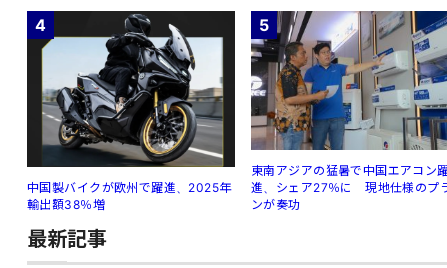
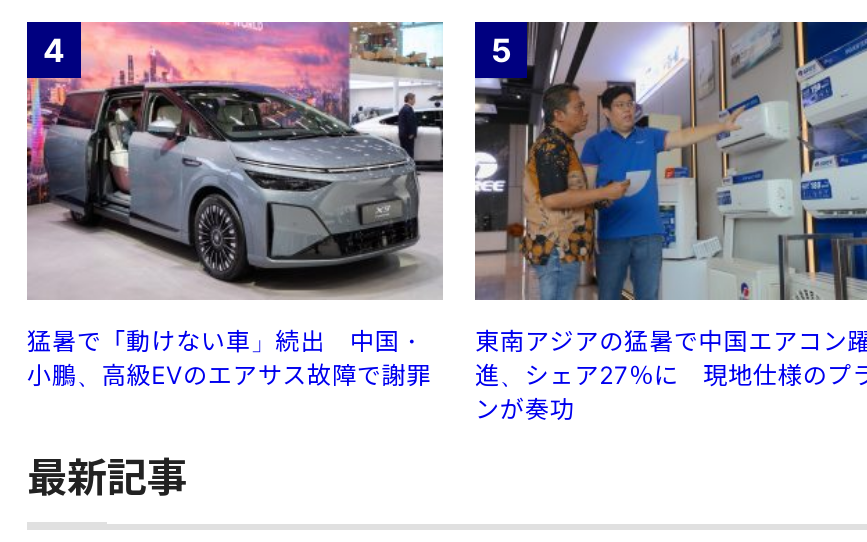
[26,10,236,212] [image] | 中国製バイクが欧州で躍進、2025年 | 輸出額38％増 -> [25,20,443,389] [image] | 猛暑で「動けない車」続出 中国・ | 小鵬、高級EVのエアサス故障で謝罪

